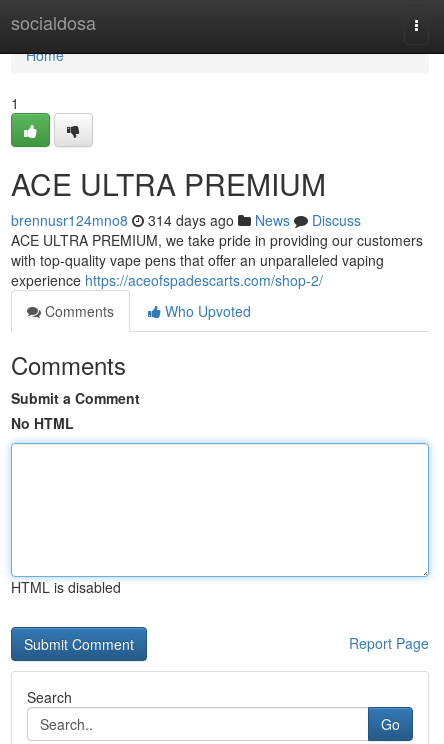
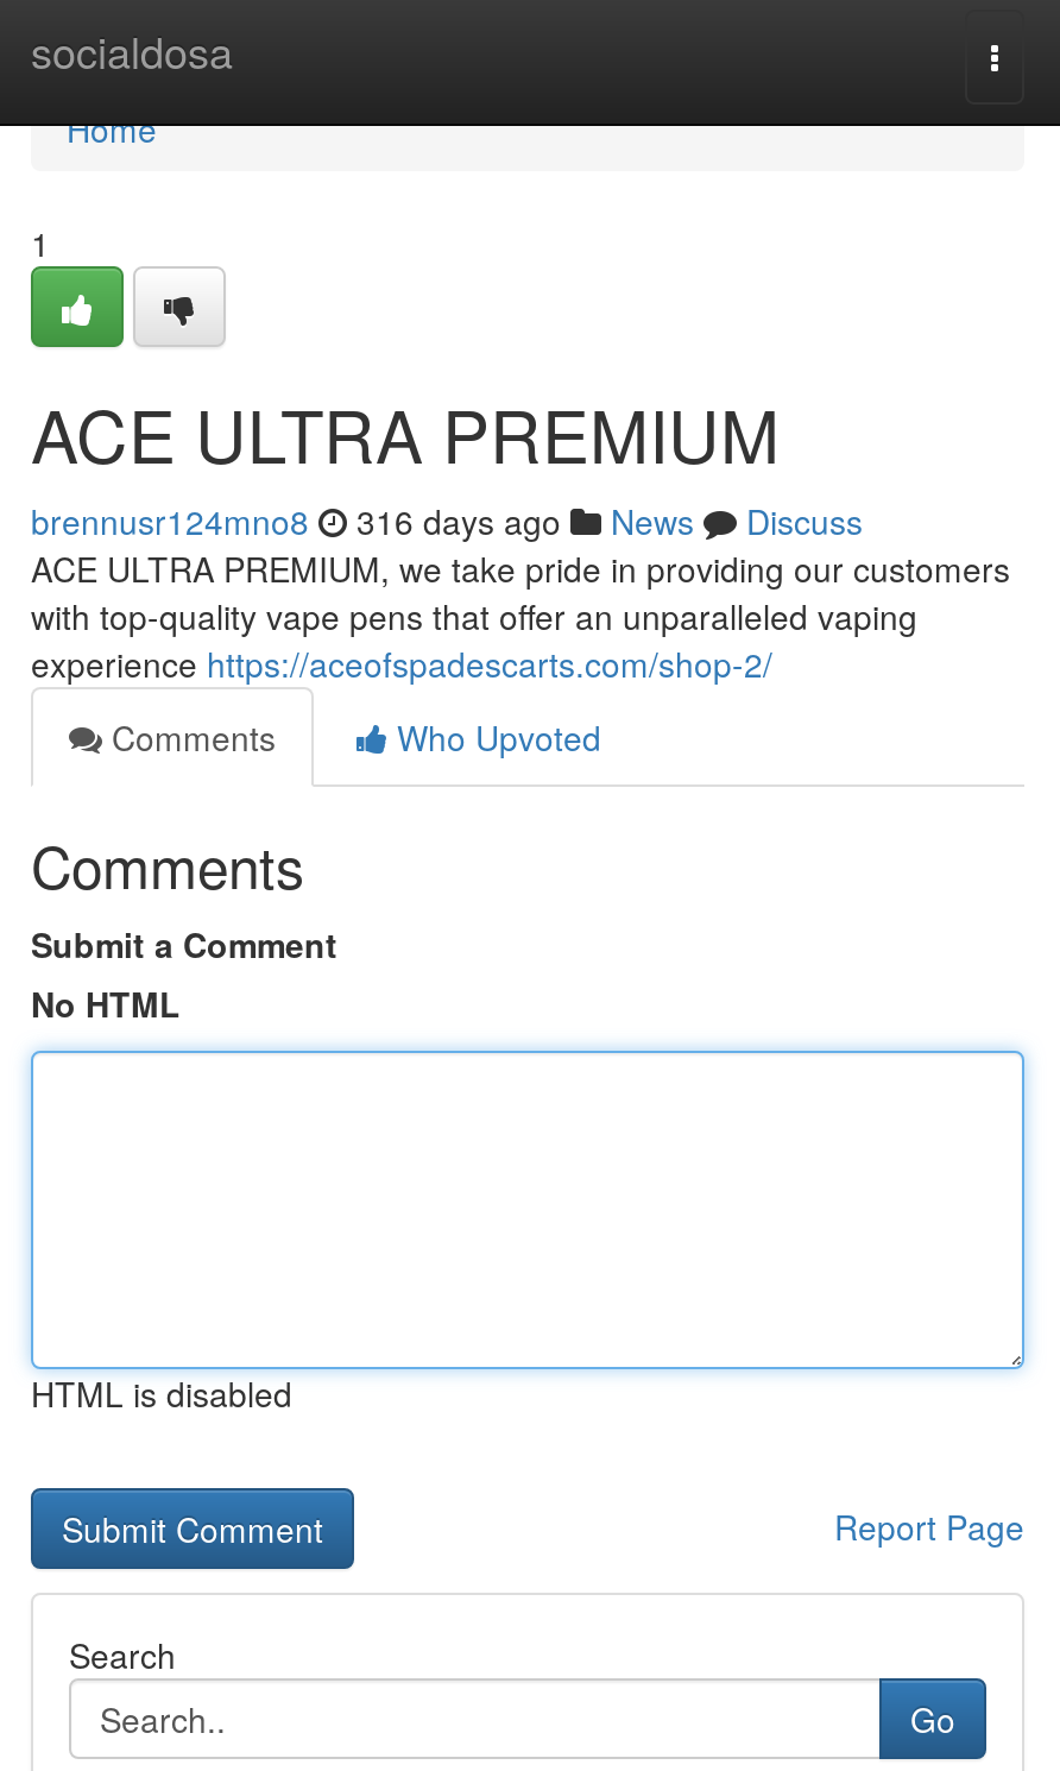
[11,210,361,230] brennusr124mno8 314 days ago News Discuss -> [31,497,863,544] brennusr124mno8 316 days ago News Discuss

